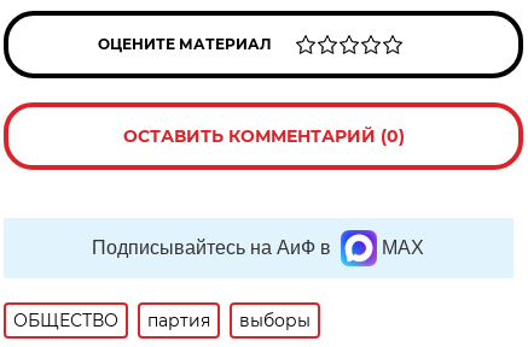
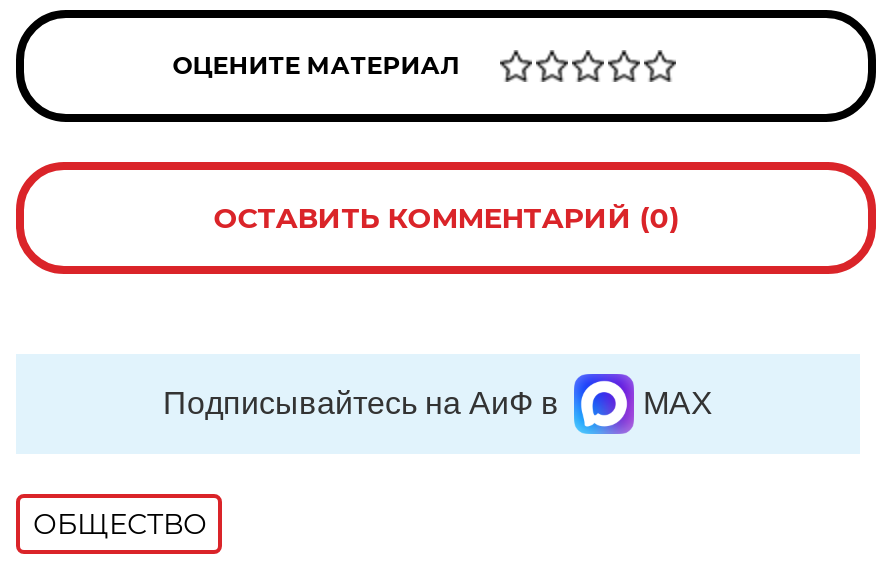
[148,309,311,331] партия | выборы -> none

